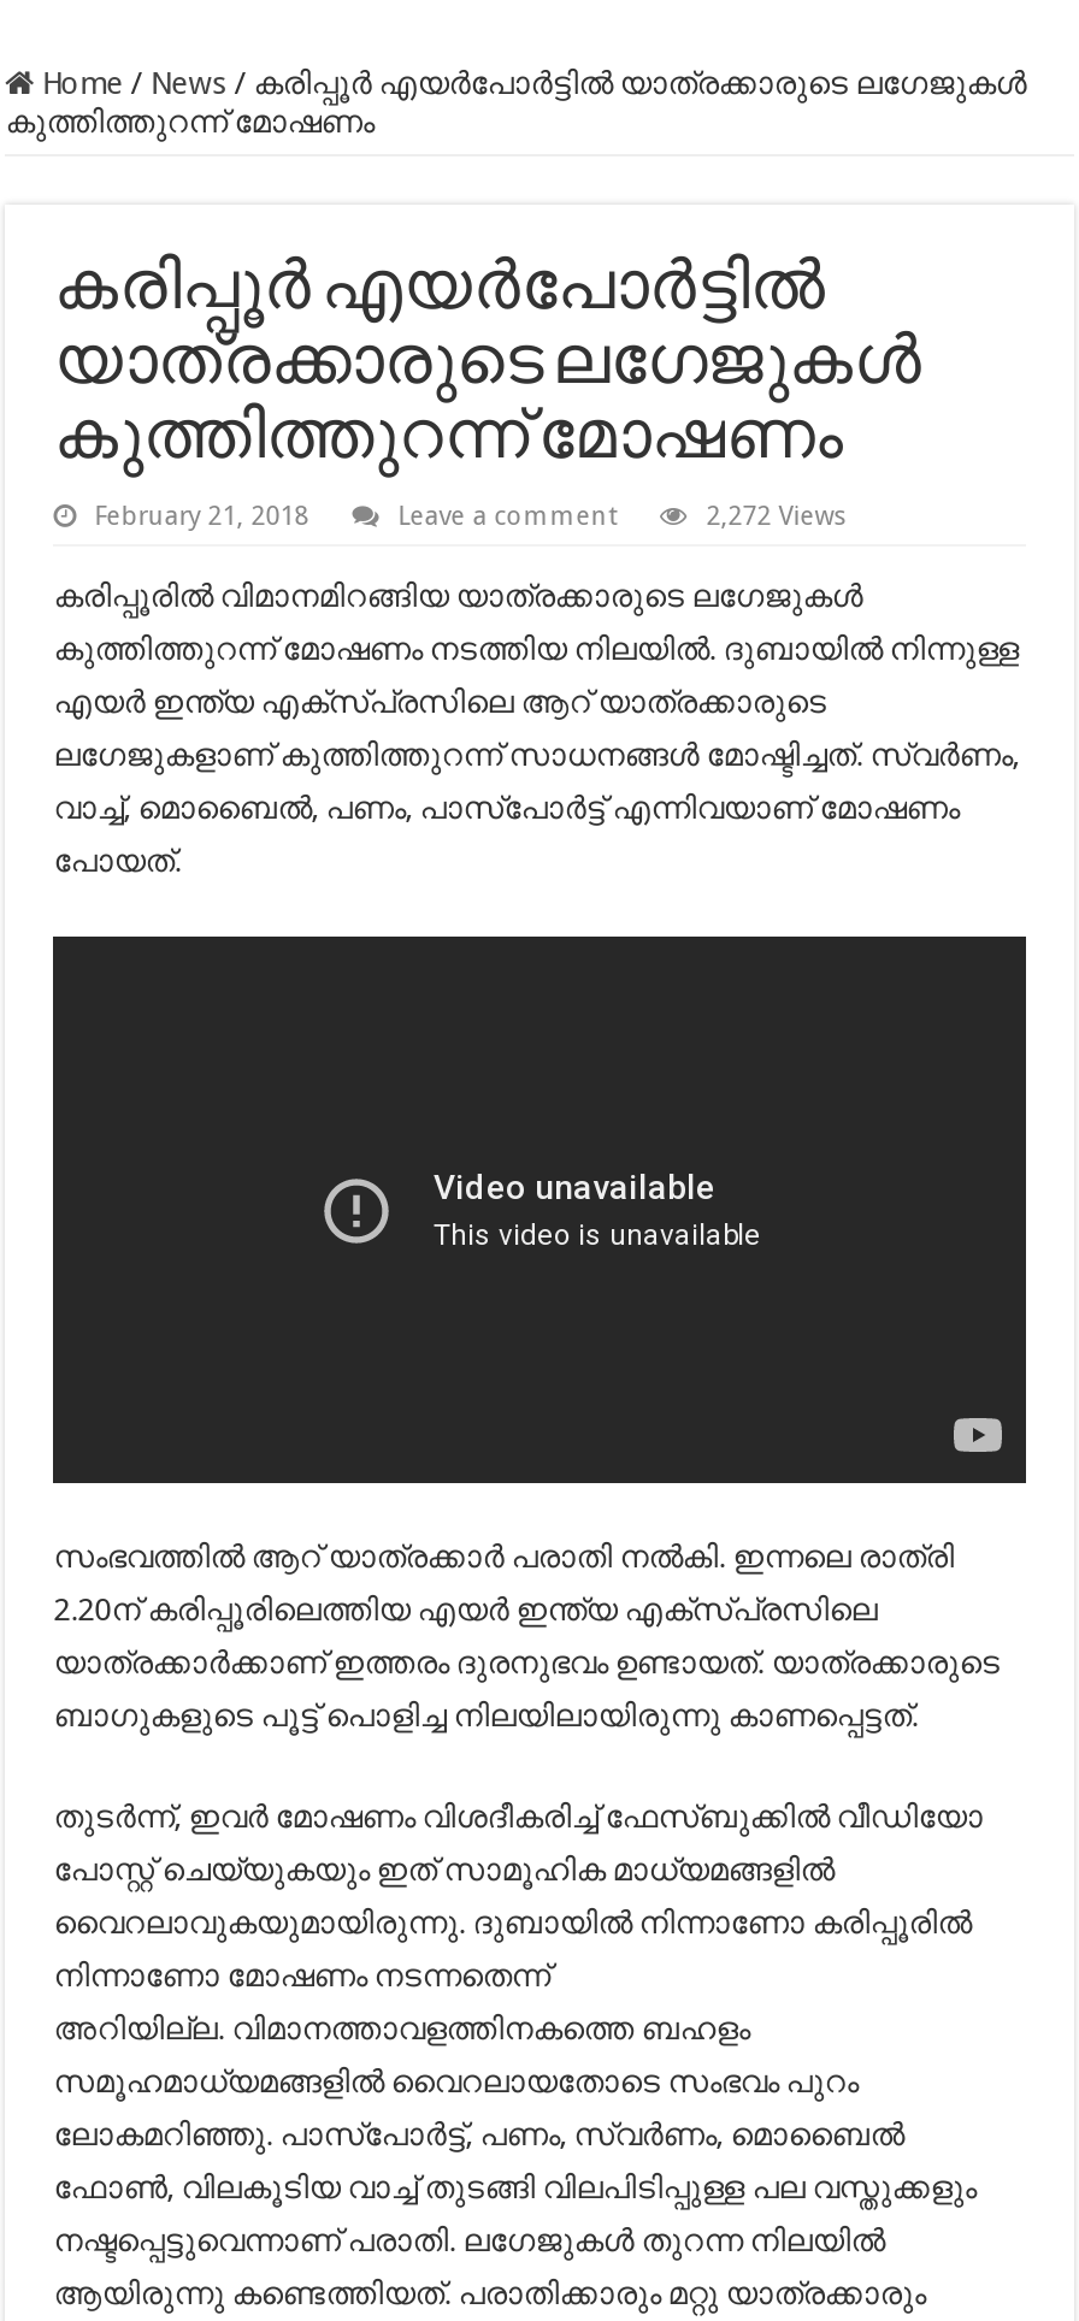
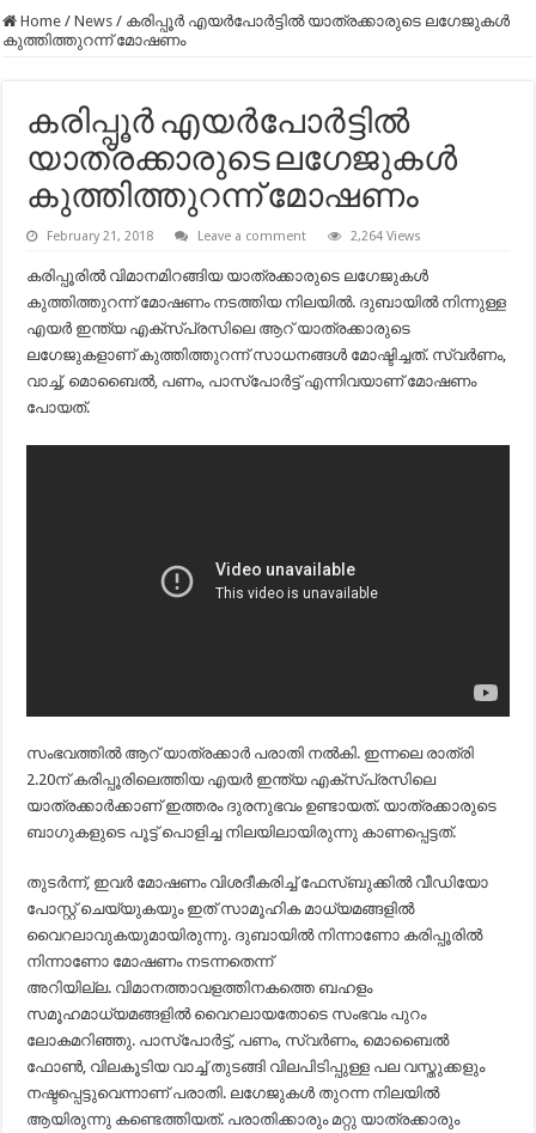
[706,501,848,532] 2,272 Views -> [351,229,421,244] 2,264 Views

